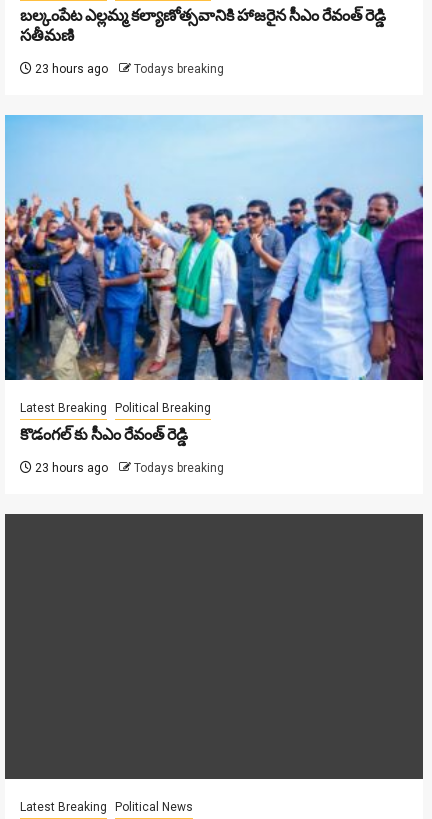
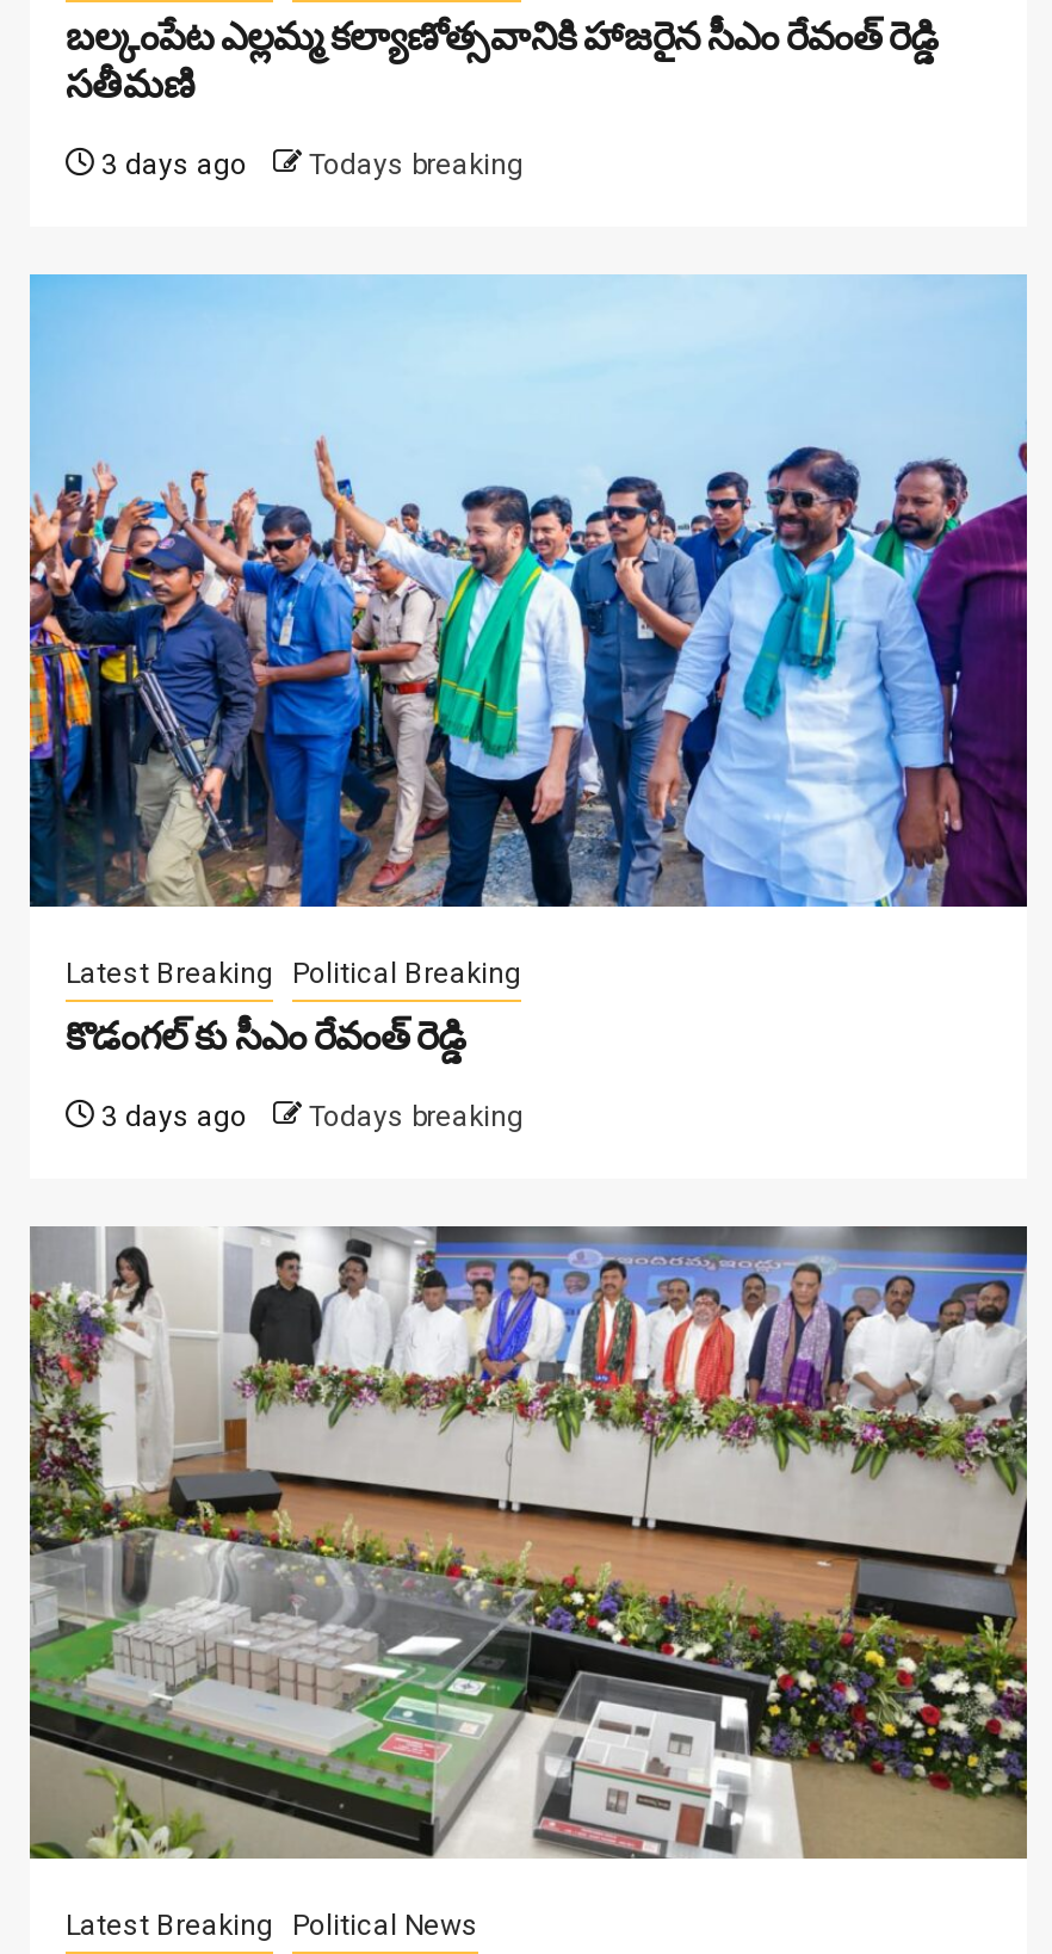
[32,62,224,76] 23 hours ago Todays breaking -> [94,148,524,181] 3 days ago Todays breaking
[32,461,224,475] 23 hours ago Todays breaking -> [94,1100,524,1133] 3 days ago Todays breaking
none -> [30,1226,1029,1861] [image]

